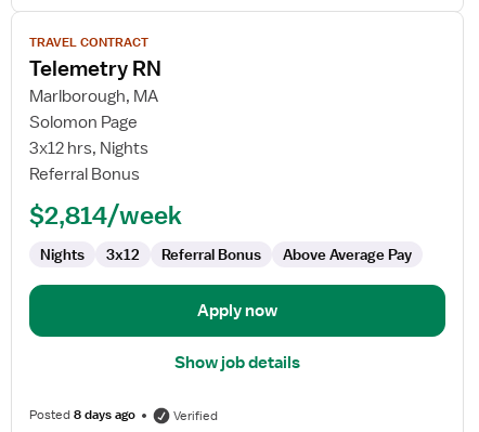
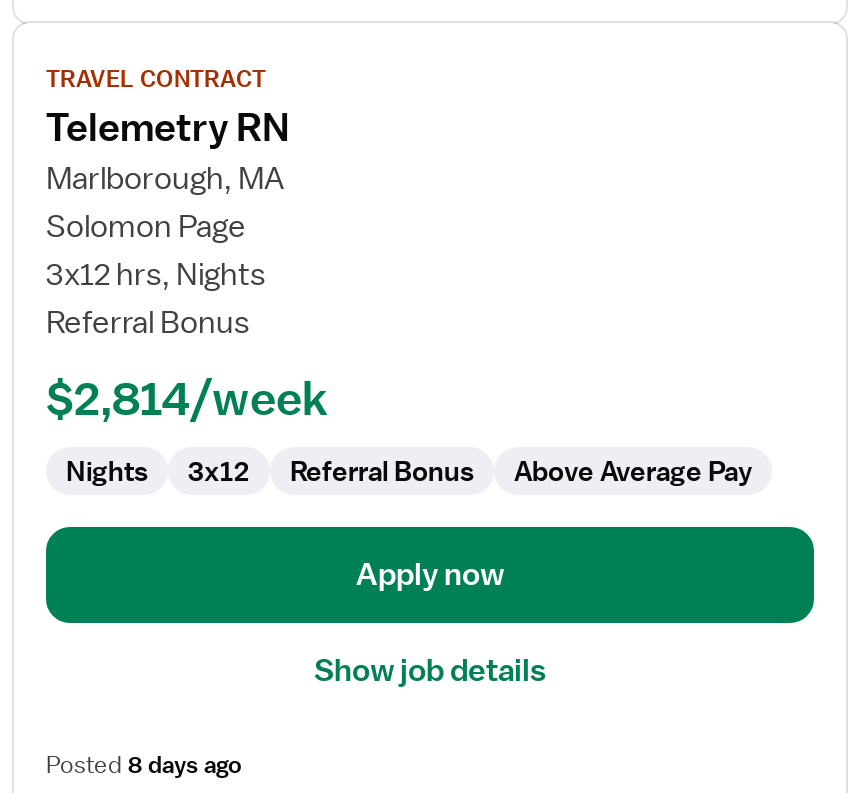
[170,407,218,424] Verified -> none

